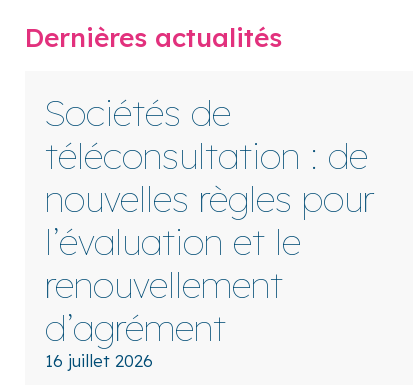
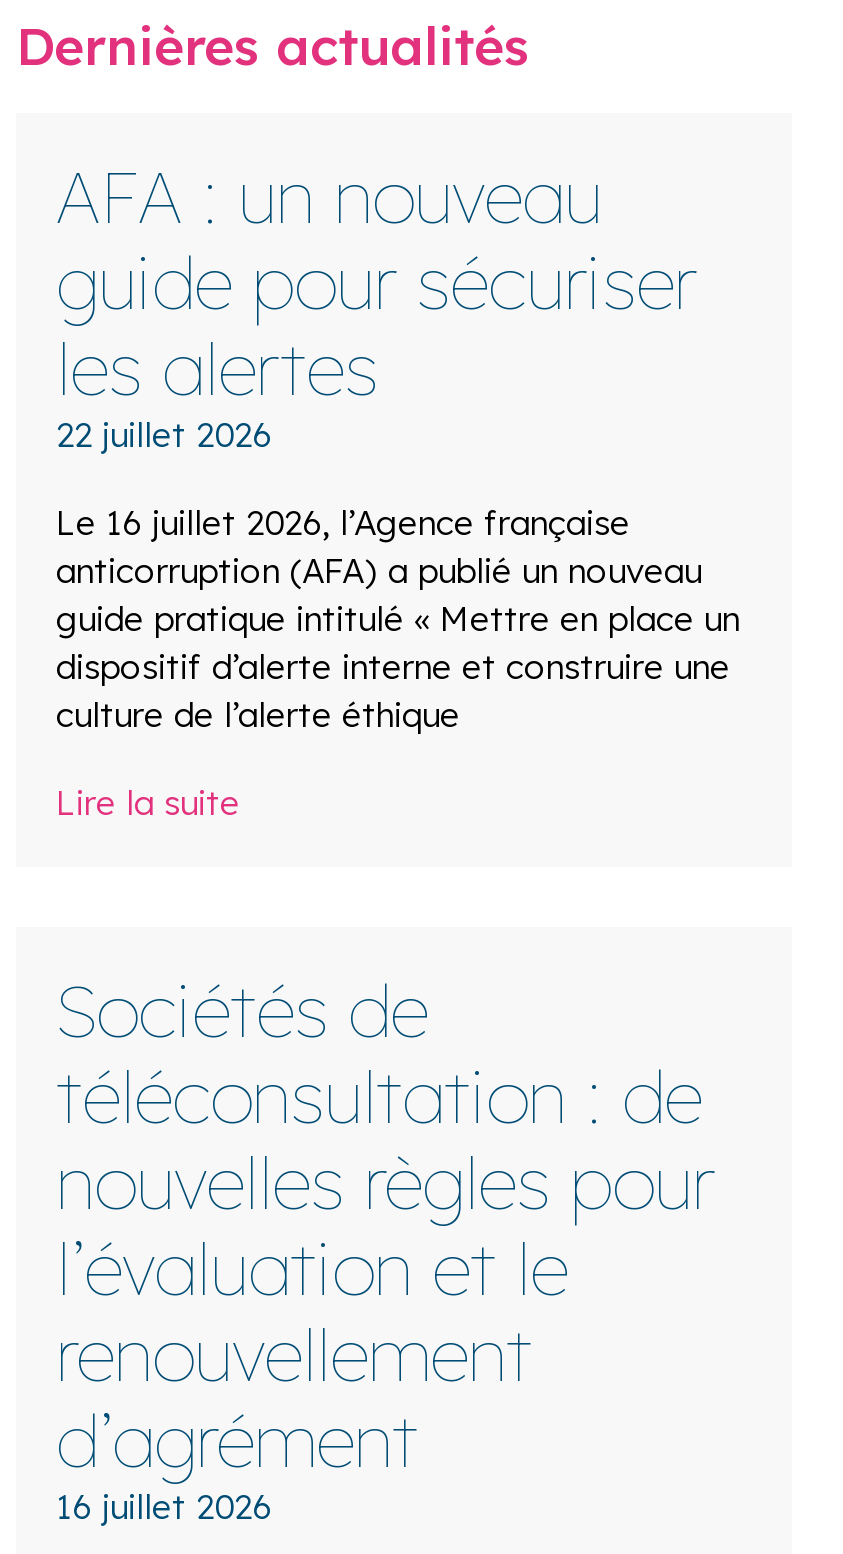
none -> [56,151,740,823] AFA : un nouveau | guide pour sécuriser | les alertes | 22 juillet 2026 | Le 16 juillet 2026, l’Agence française | anticorruption (AFA) a publié un nouveau | guide pratique intitulé « Mettre en place un | dispositif d’alerte interne et construire une | culture de l’alerte éthique | Lire la suite

